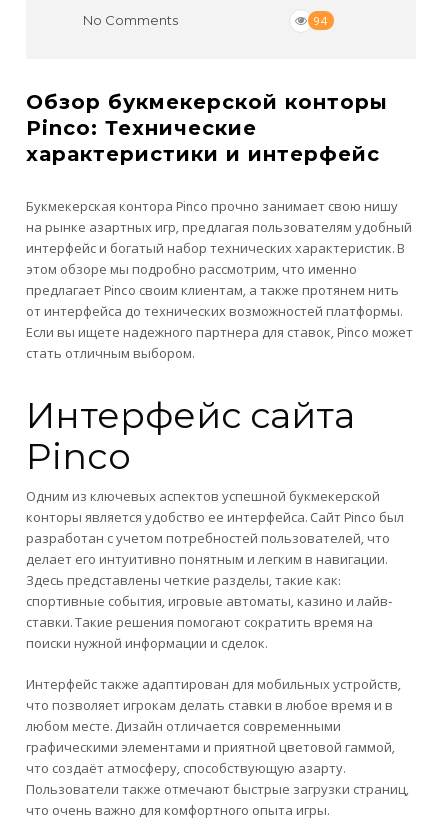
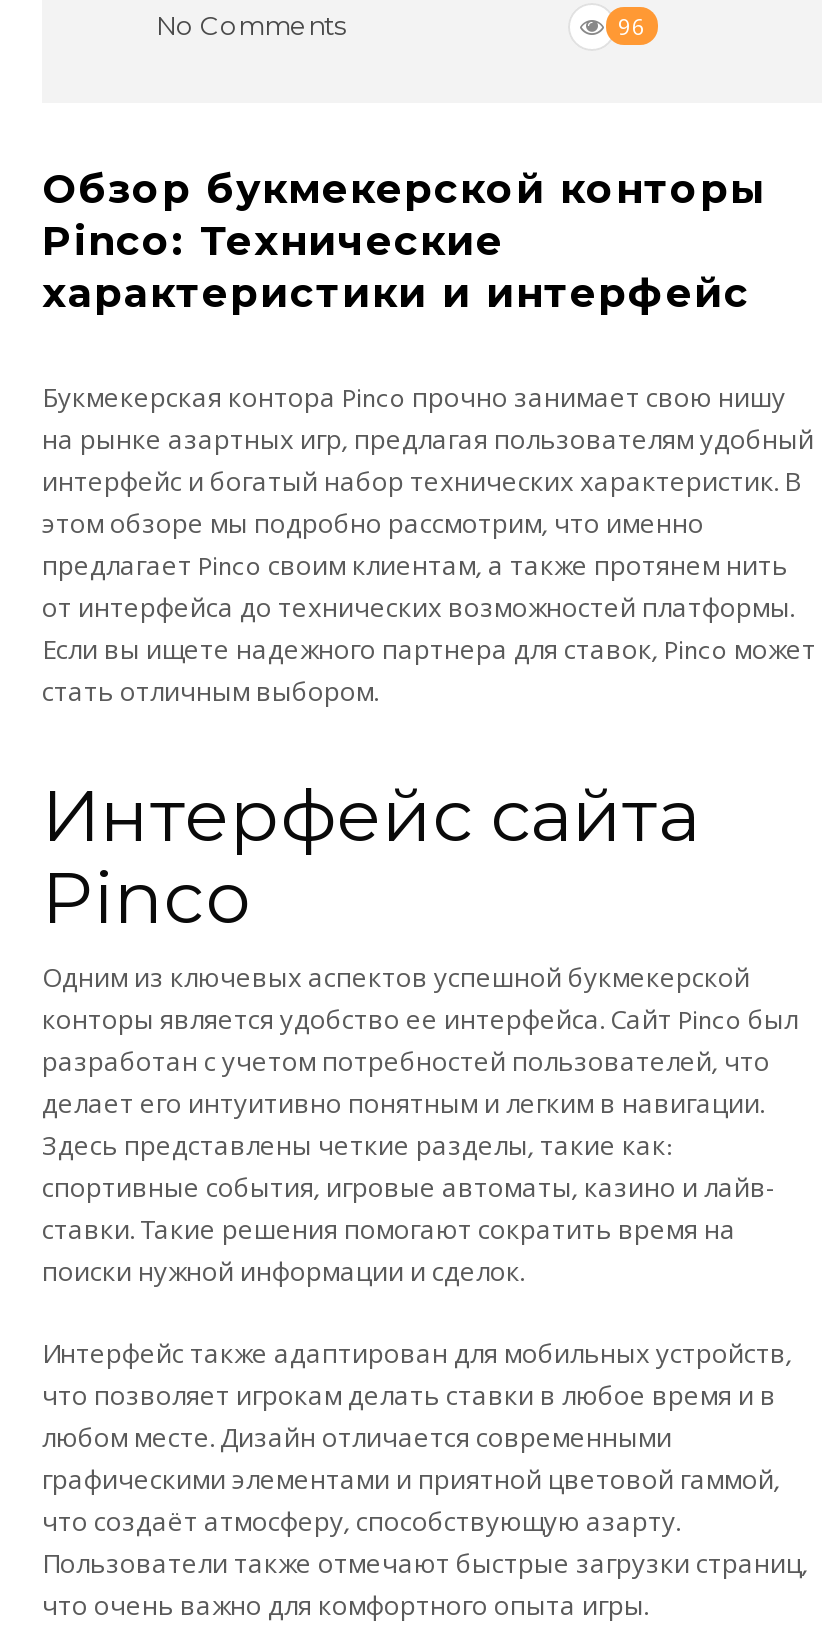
[314,13,328,28] 94 -> [618,11,646,41] 96

